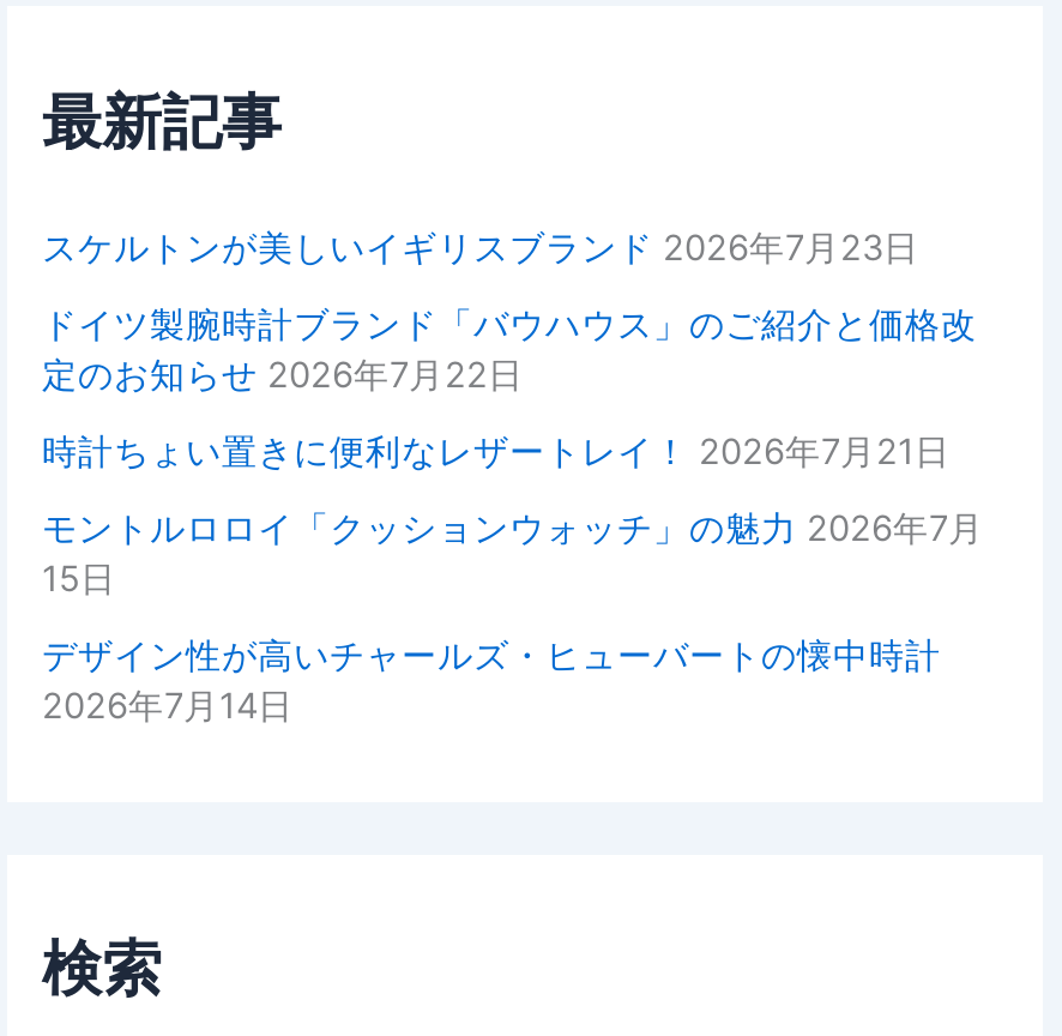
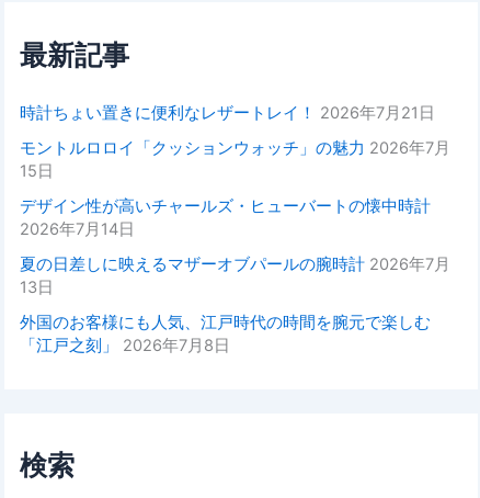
[42,228,977,398] スケルトンが美しいイギリスブランド 2026年7月23日 | ドイツ製腕時計ブランド「バウハウス」のご紹介と価格改 | 定のお知らせ 2026年7月22日 -> none
moved [42,431,984,728] -> [20,104,451,239]: 時計ちょい置きに便利なレザートレイ！ 2026年7月21日 | モントルロロイ「クッションウォッチ」の魅力 2026年7月 | 15日 | デザイン性が高いチャールズ・ヒューバートの懐中時計 | 2026年7月14日
none -> [20,255,451,356] 夏の日差しに映えるマザーオブパールの腕時計 2026年7月 | 13日 | 外国のお客様にも人気、江戸時代の時間を腕元で楽しむ | 「江戸之刻」 2026年7月8日

